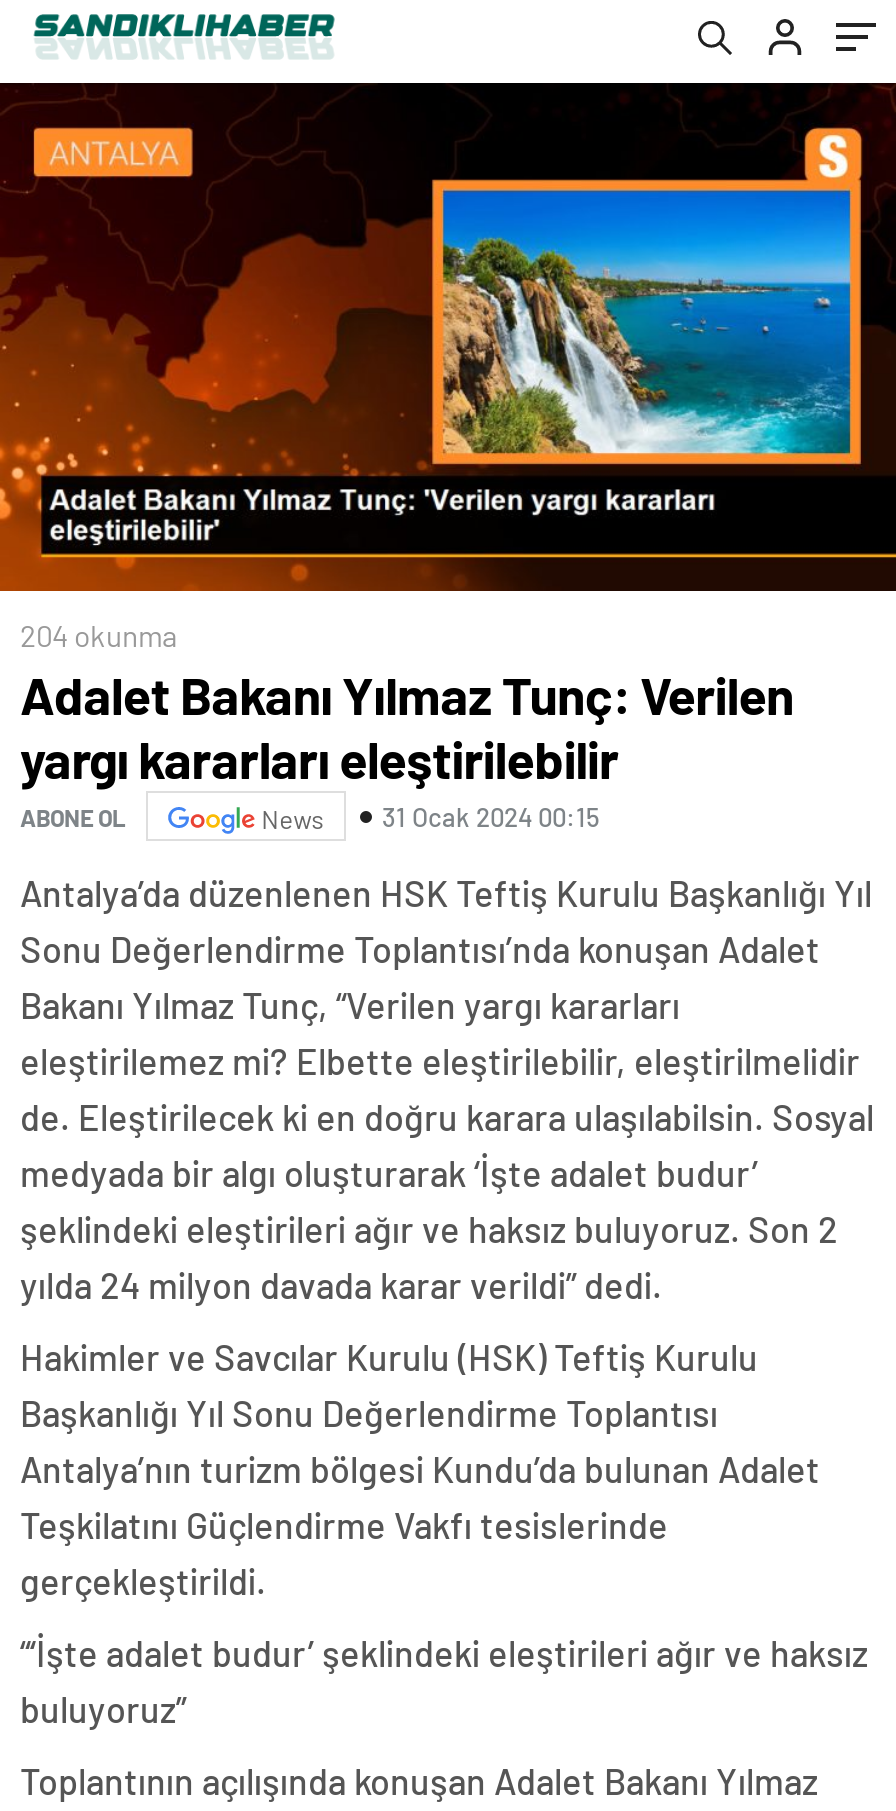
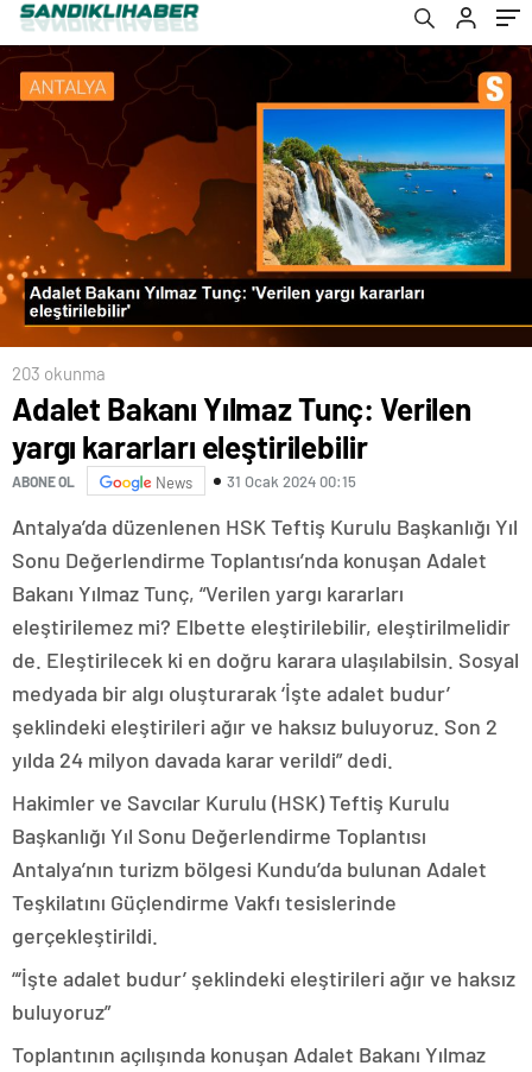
[20,618,178,654] 204 okunma -> [12,363,106,384] 203 okunma

